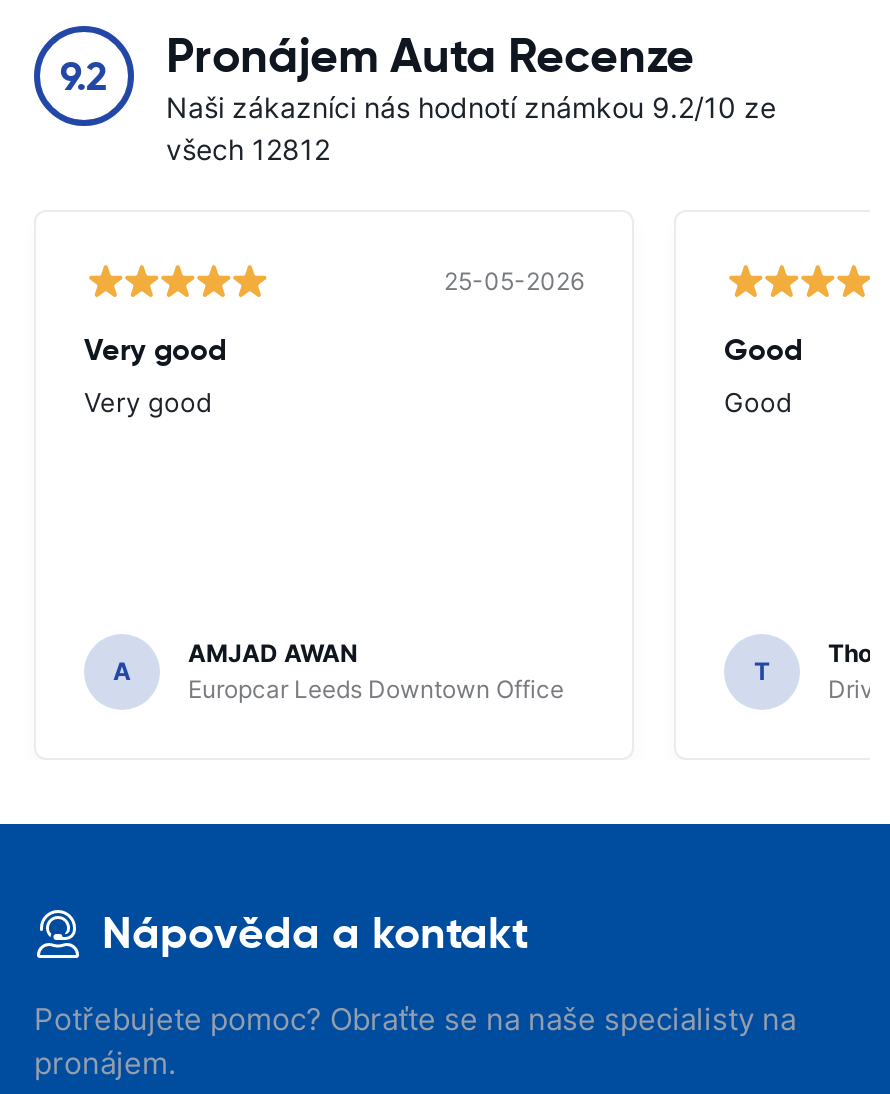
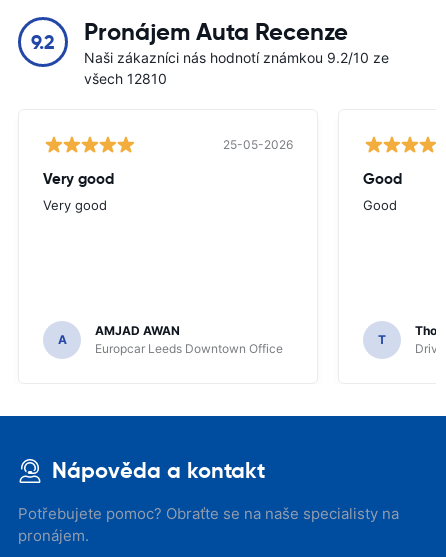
[166,132,330,166] všech 12812 -> [84,70,167,87] všech 12810

